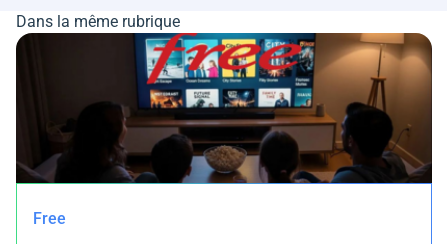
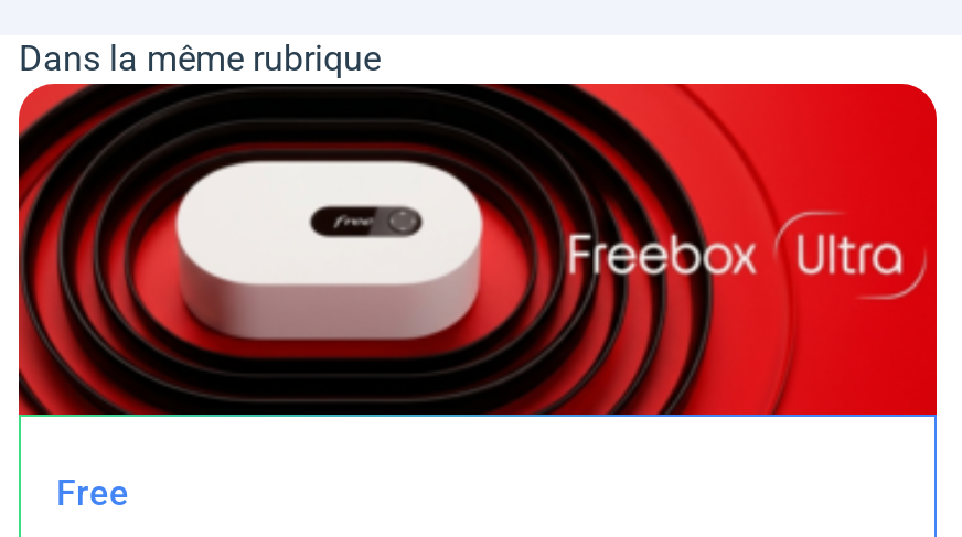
[15,32,433,184] [image] -> [17,82,939,417] [image]

